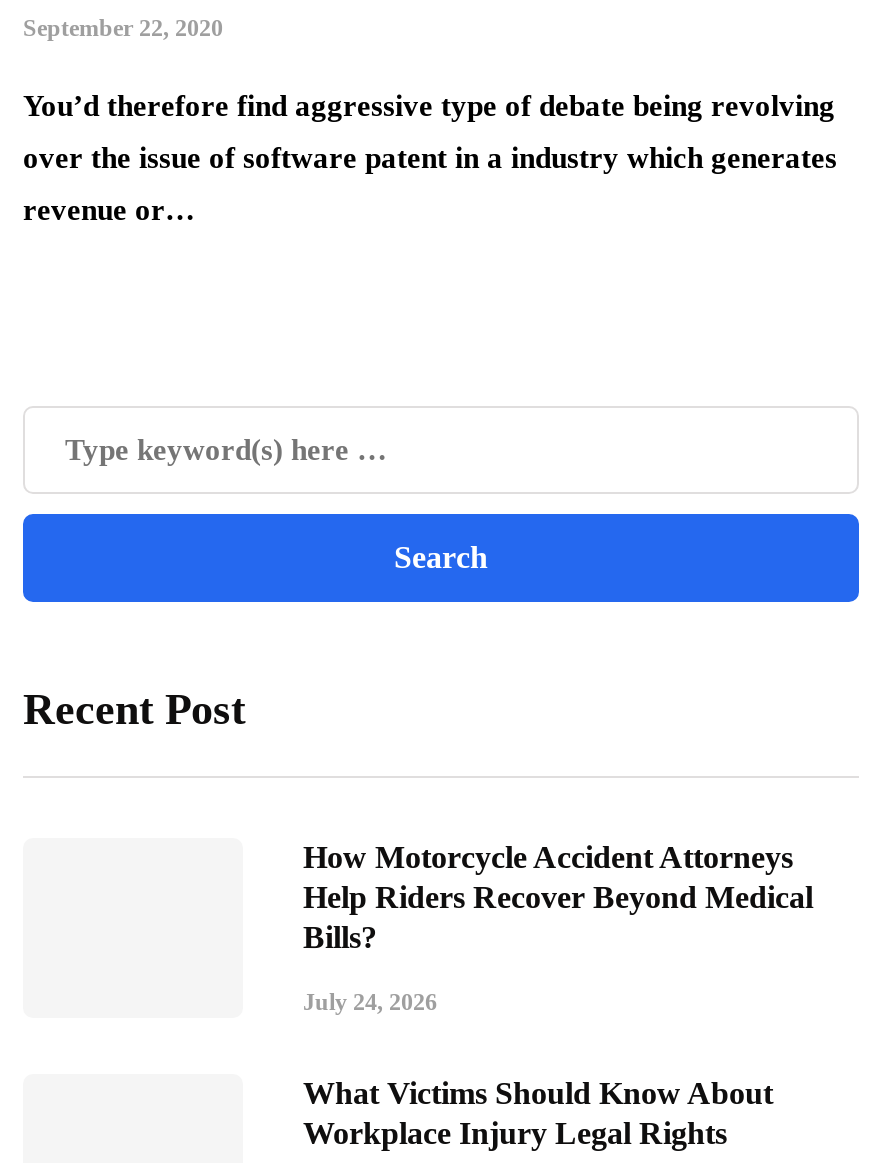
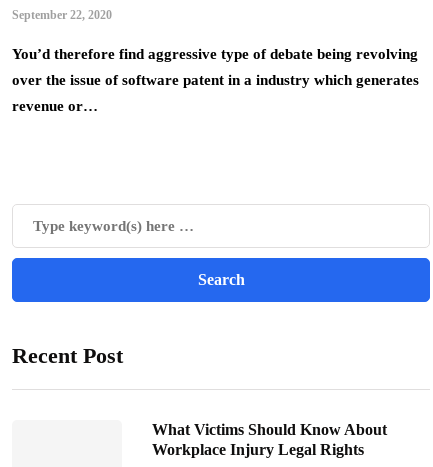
[303,840,813,1016] How Motorcycle Accident Attorneys | Help Riders Recover Beyond Medical | Bills? | July 24, 2026 -> none

